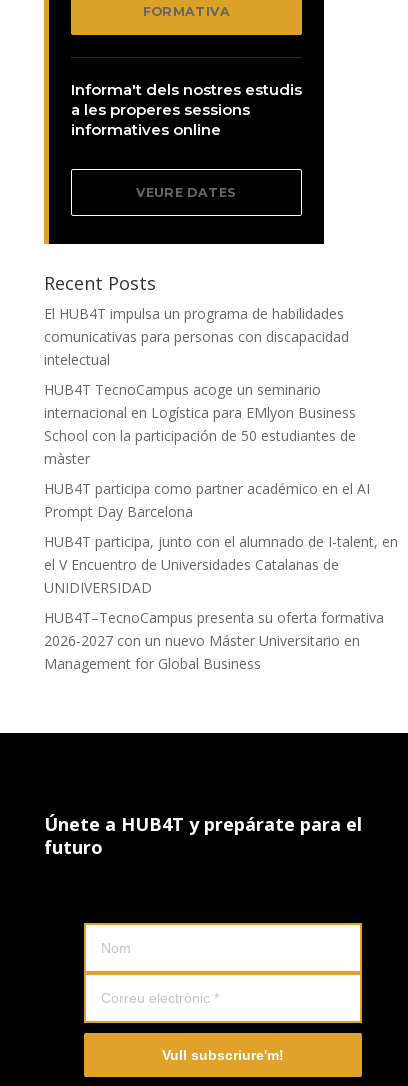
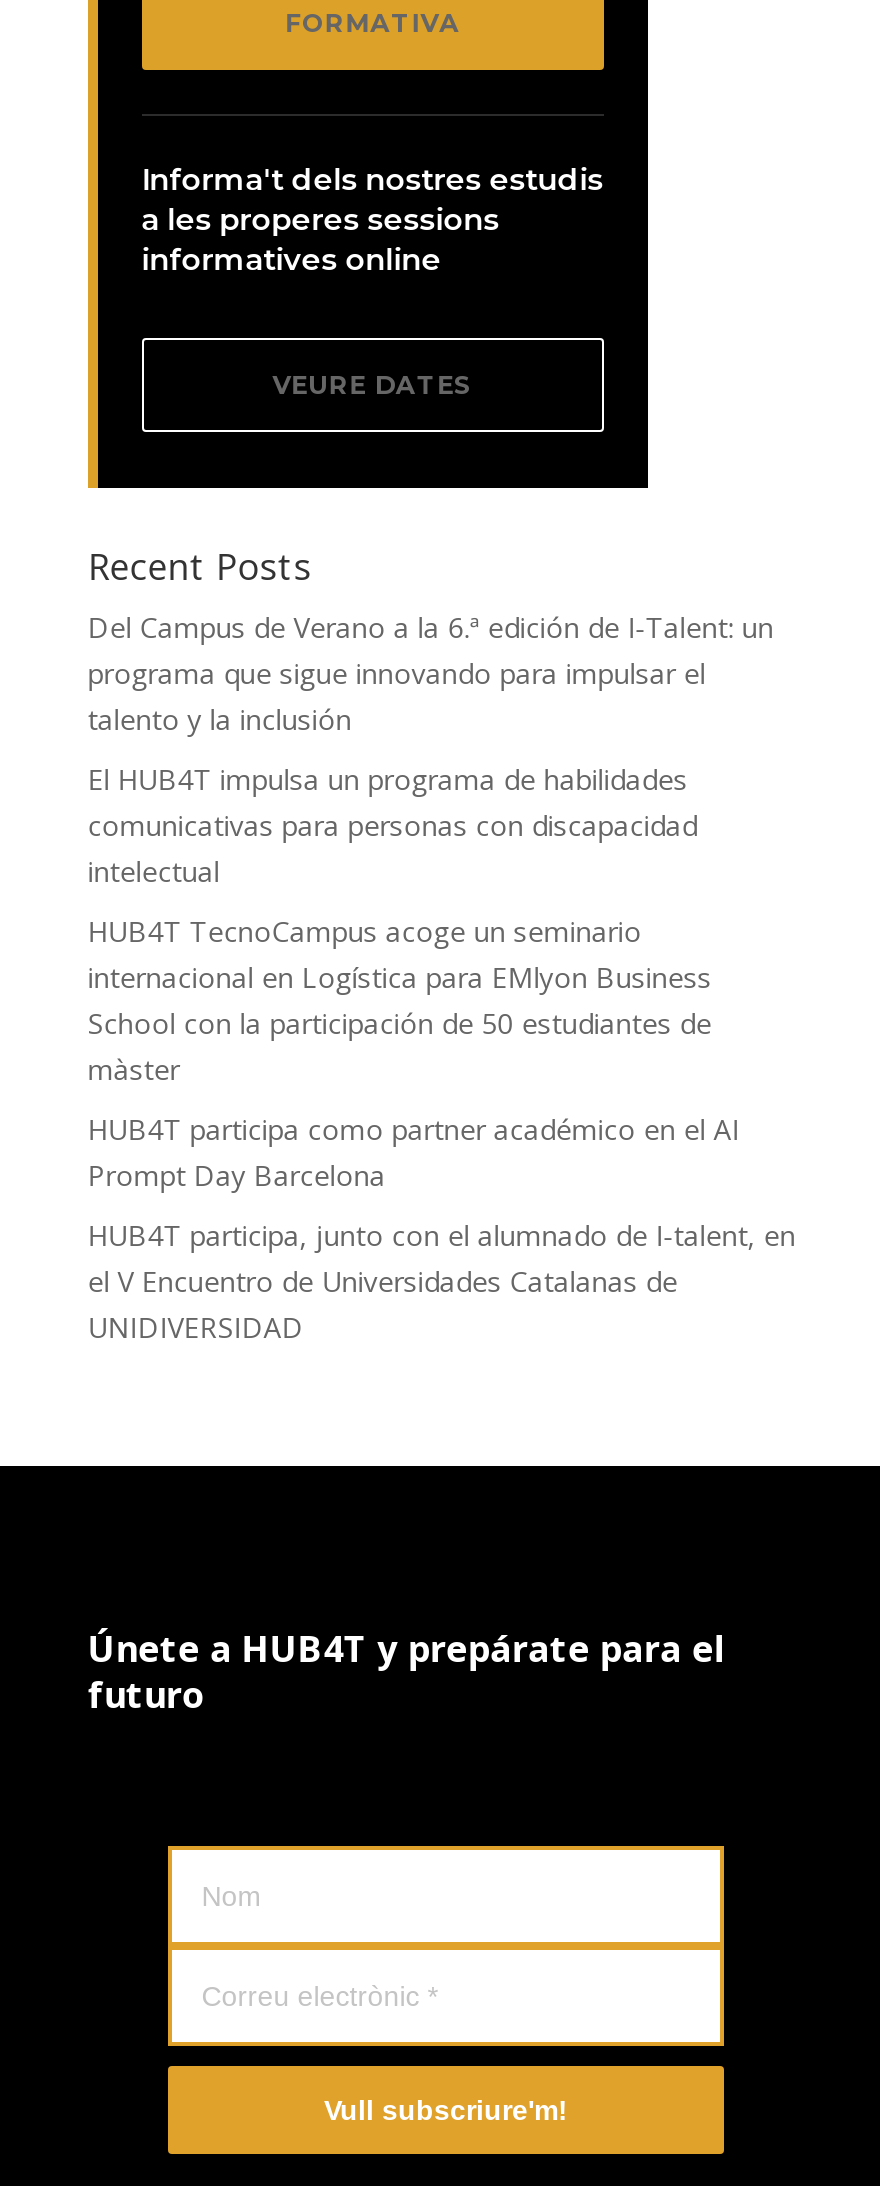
none -> [88,609,774,739] Del Campus de Verano a la 6.ª edición de I-Talent: un | programa que sigue innovando para impulsar el | talento y la inclusión
moved [44,304,398,597] -> [88,761,796,1347]: El HUB4T impulsa un programa de habilidades | comunicativas para personas con discapacidad | intelectual | ... | el V Encuentro de Universidades Catalanas de | UNIDIVERSIDAD
[44,608,384,673] HUB4T–TecnoCampus presenta su oferta formativa | 2026-2027 con un nuevo Máster Universitario en | Management for Global Business -> none

